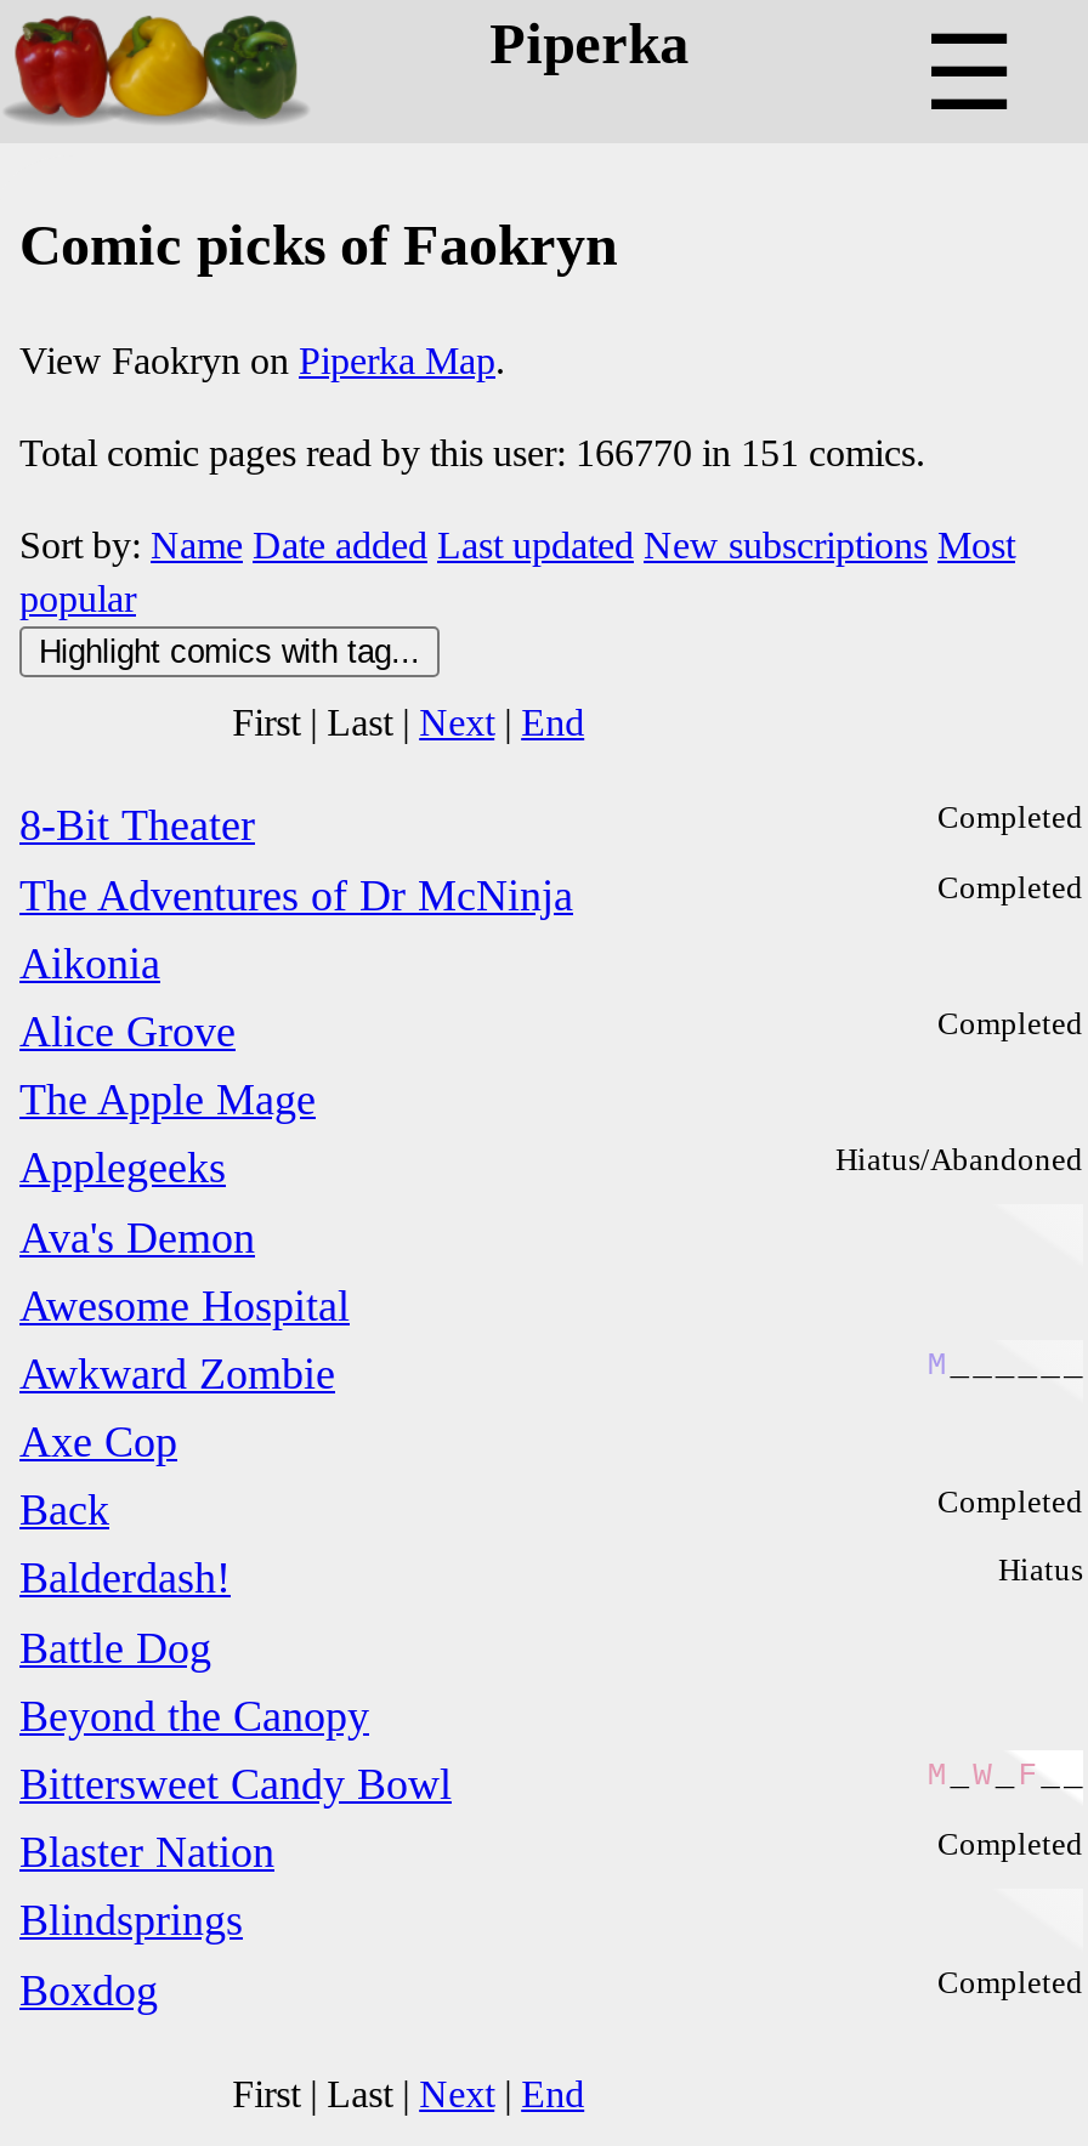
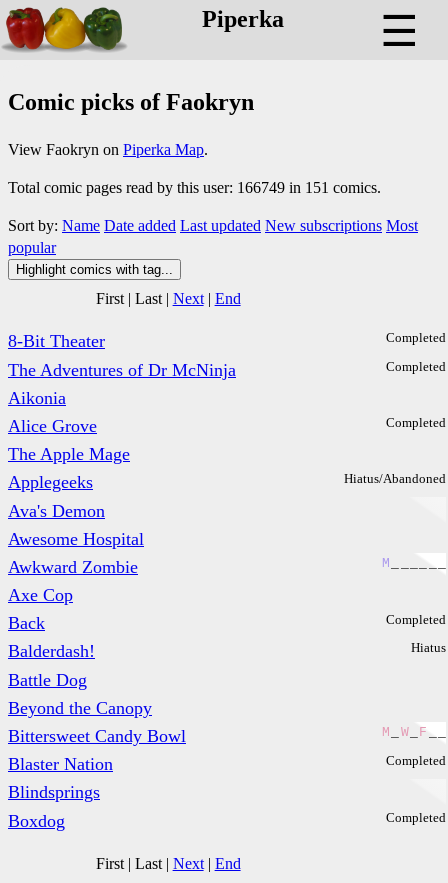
[19,432,925,473] Total comic pages read by this user: 166770 in 151 comics. -> [8,179,381,196] Total comic pages read by this user: 166749 in 151 comics.

